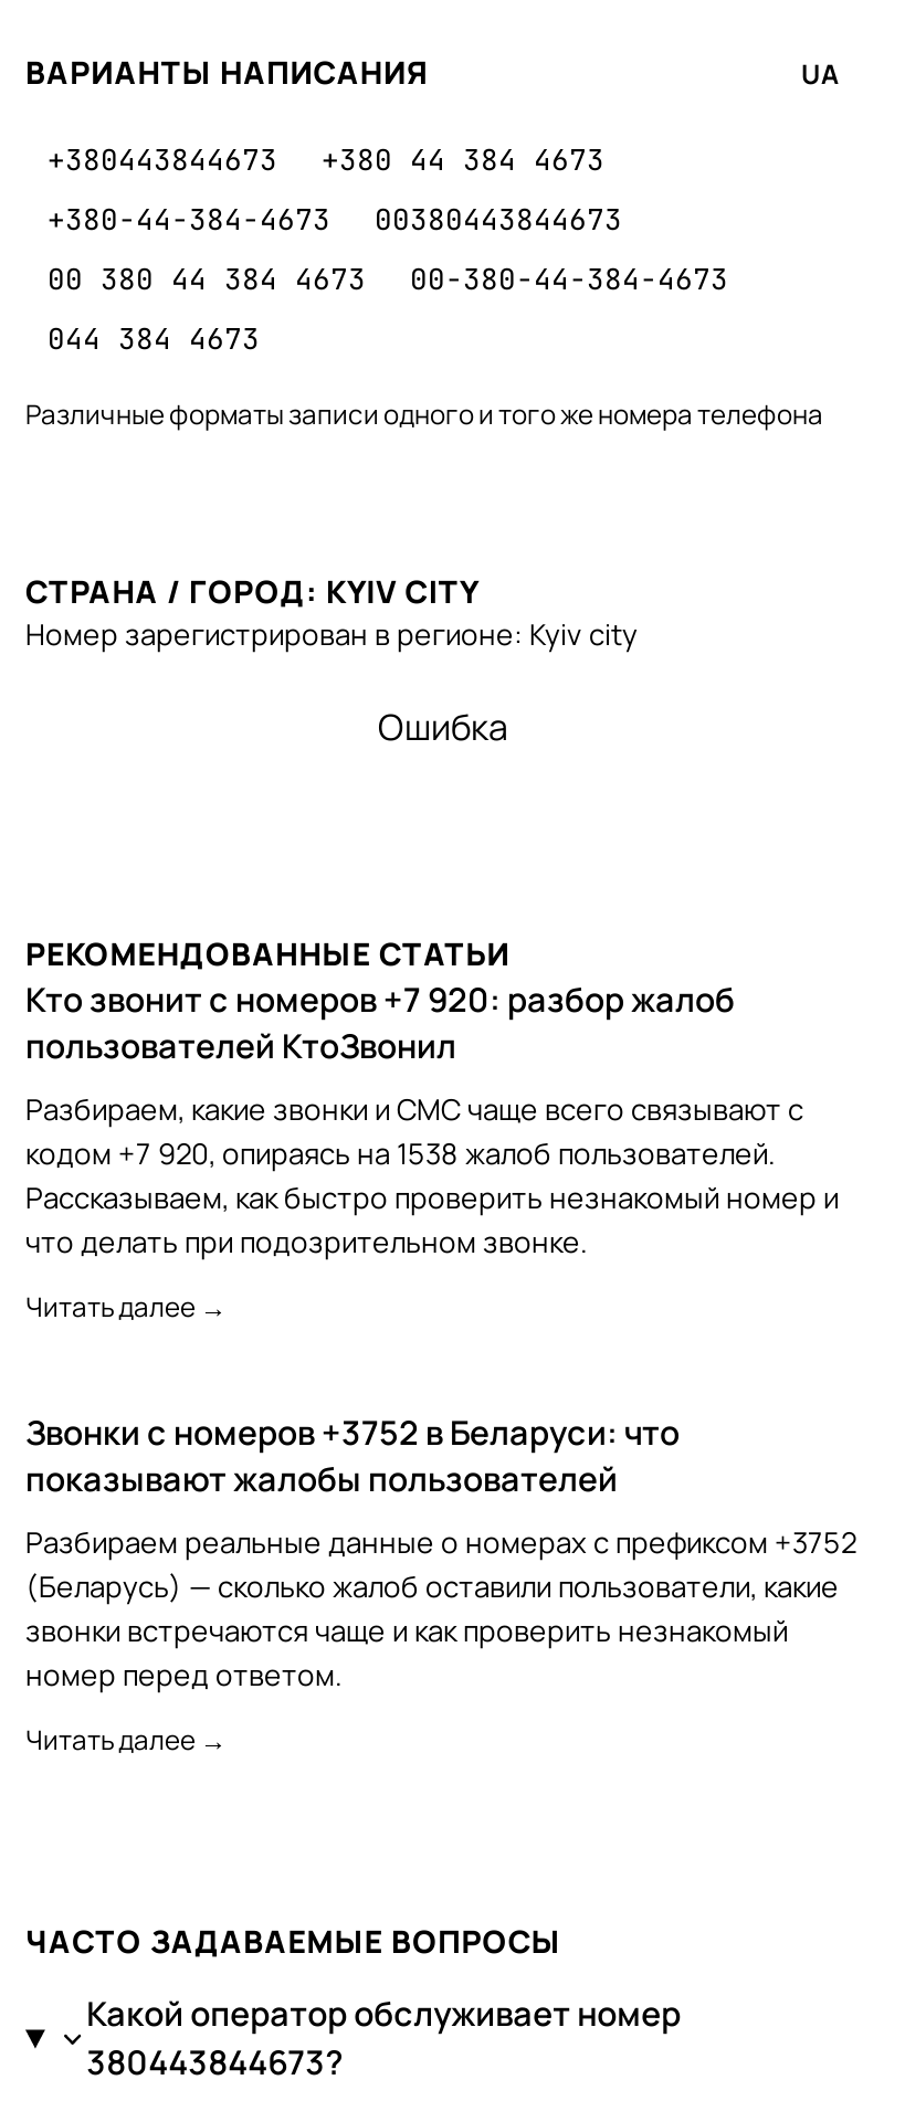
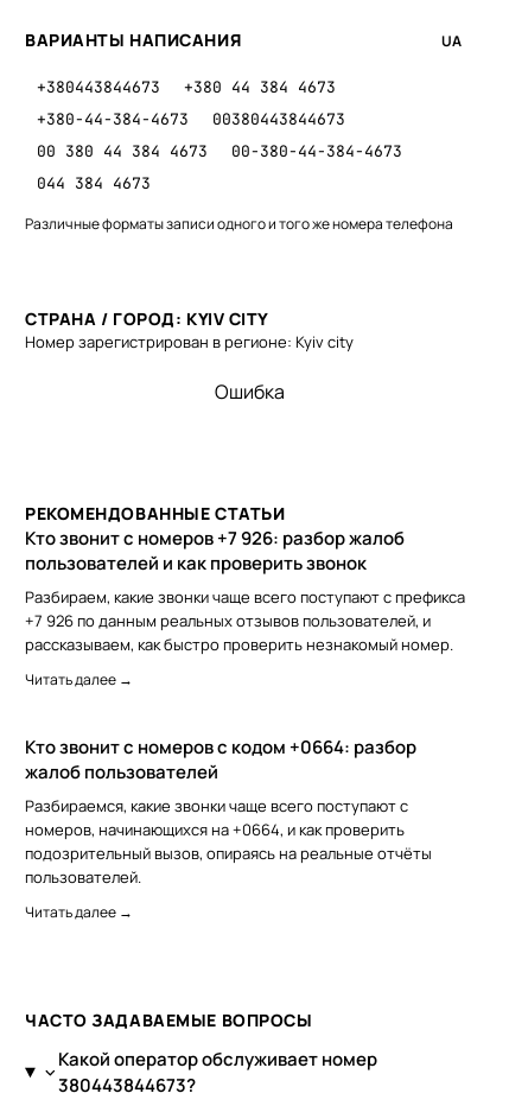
[25,976,839,1261] Кто звонит с номеров +7 920: разбор жалоб | пользователей КтоЗвонил | Разбираем, какие звонки и СМС чаще всего связывают с | кодом +7 920, опираясь на 1538 жалоб пользователей. | Рассказываем, как быстро проверить незнакомый номер и | что делать при подозрительном звонке. -> [25,526,465,655] Кто звонит с номеров +7 926: разбор жалоб | пользователей и как проверить звонок | Разбираем, какие звонки чаще всего поступают с префикса | +7 926 по данным реальных отзывов пользователей, и | рассказываем, как быстро проверить незнакомый номер.
[25,1410,856,1694] Звонки с номеров +3752 в Беларуси: что | показывают жалобы пользователей | Разбираем реальные данные о номерах с префиксом +3752 | (Беларусь) — сколько жалоб оставили пользователи, какие | звонки встречаются чаще и как проверить незнакомый | номер перед ответом. -> [25,735,432,888] Кто звонит с номеров с кодом +0664: разбор | жалоб пользователей | Разбираемся, какие звонки чаще всего поступают с | номеров, начинающихся на +0664, и как проверить | подозрительный вызов, опираясь на реальные отчёты | пользователей.

